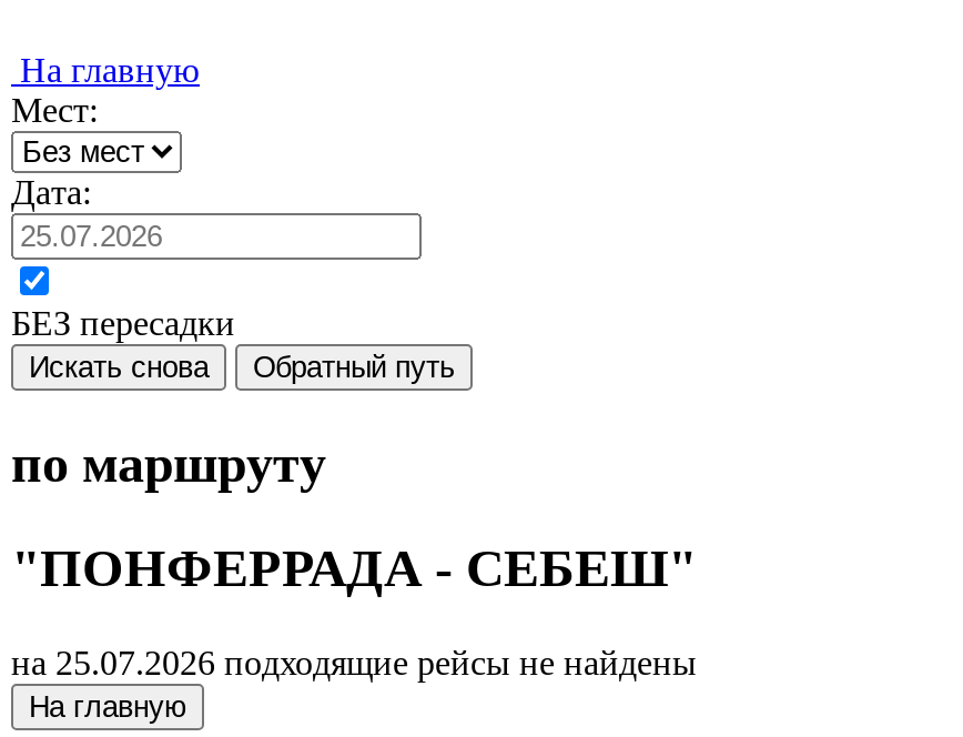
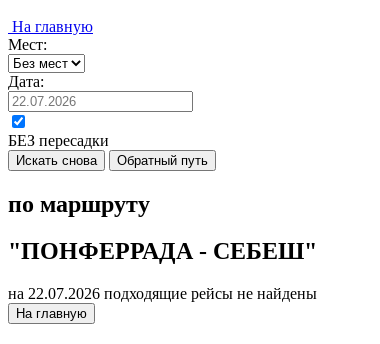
[11,643,697,681] на 25.07.2026 подходящие рейсы не найдены -> [8,285,317,302] на 22.07.2026 подходящие рейсы не найдены

